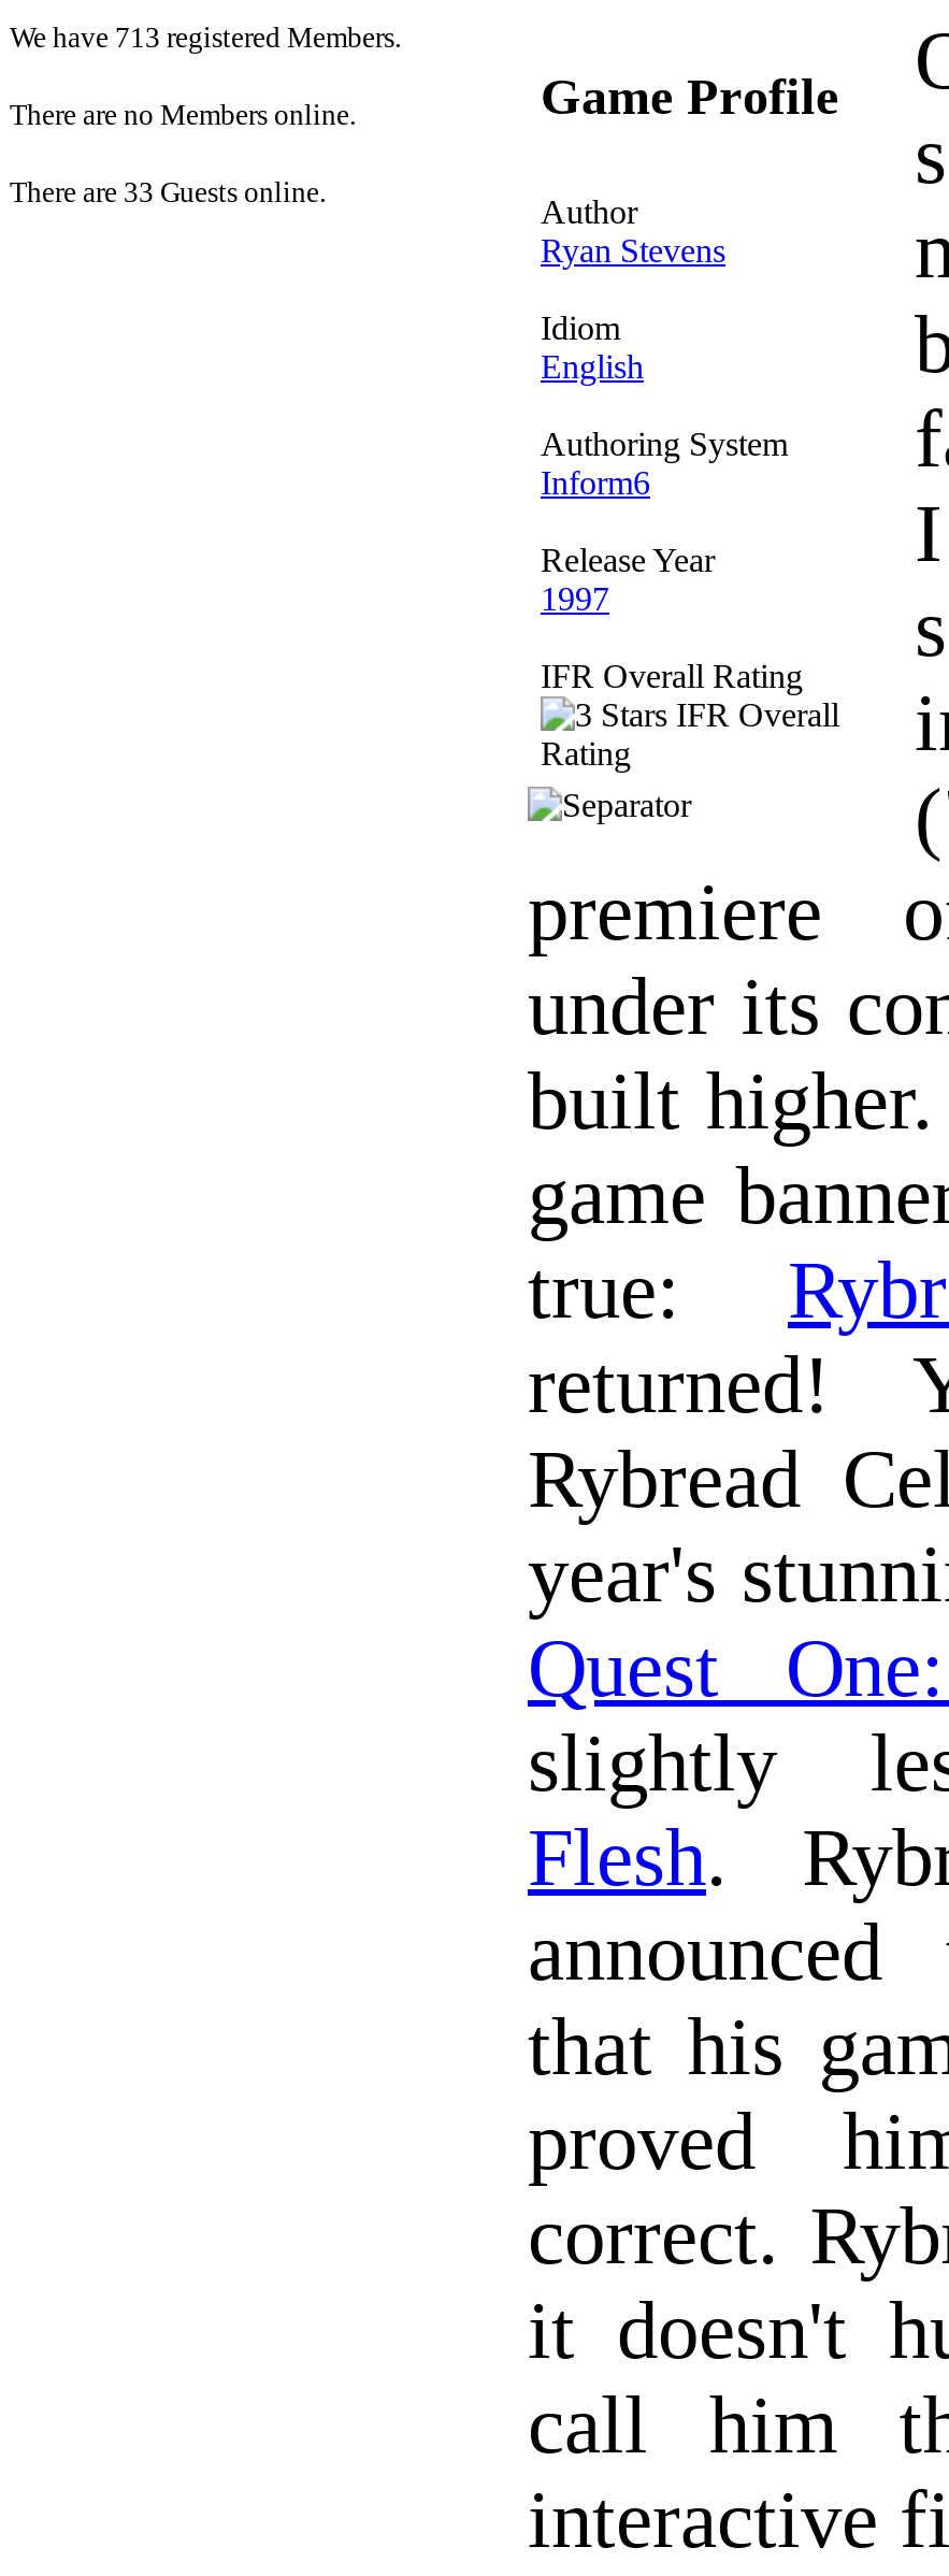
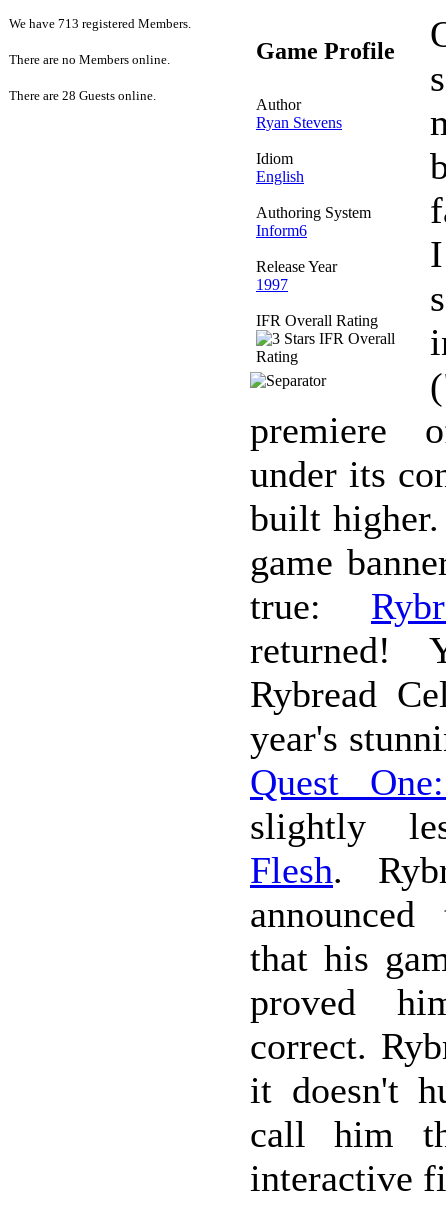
[10,175,326,208] There are 33 Guests online. -> [9,88,156,103] There are 28 Guests online.

